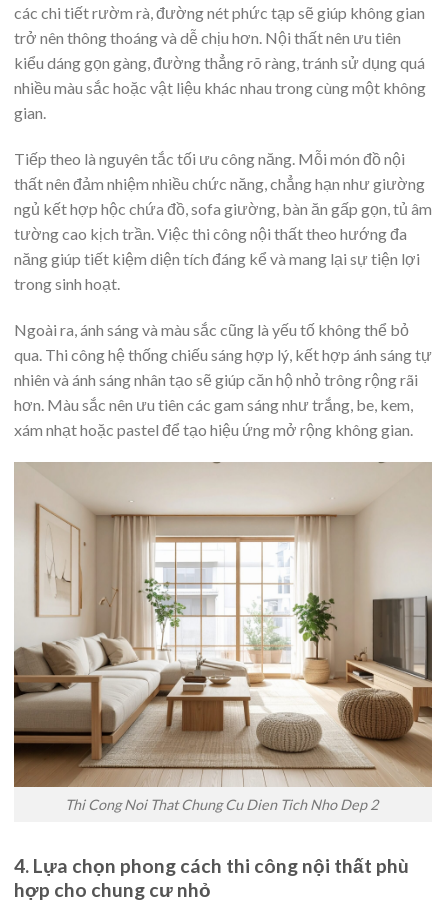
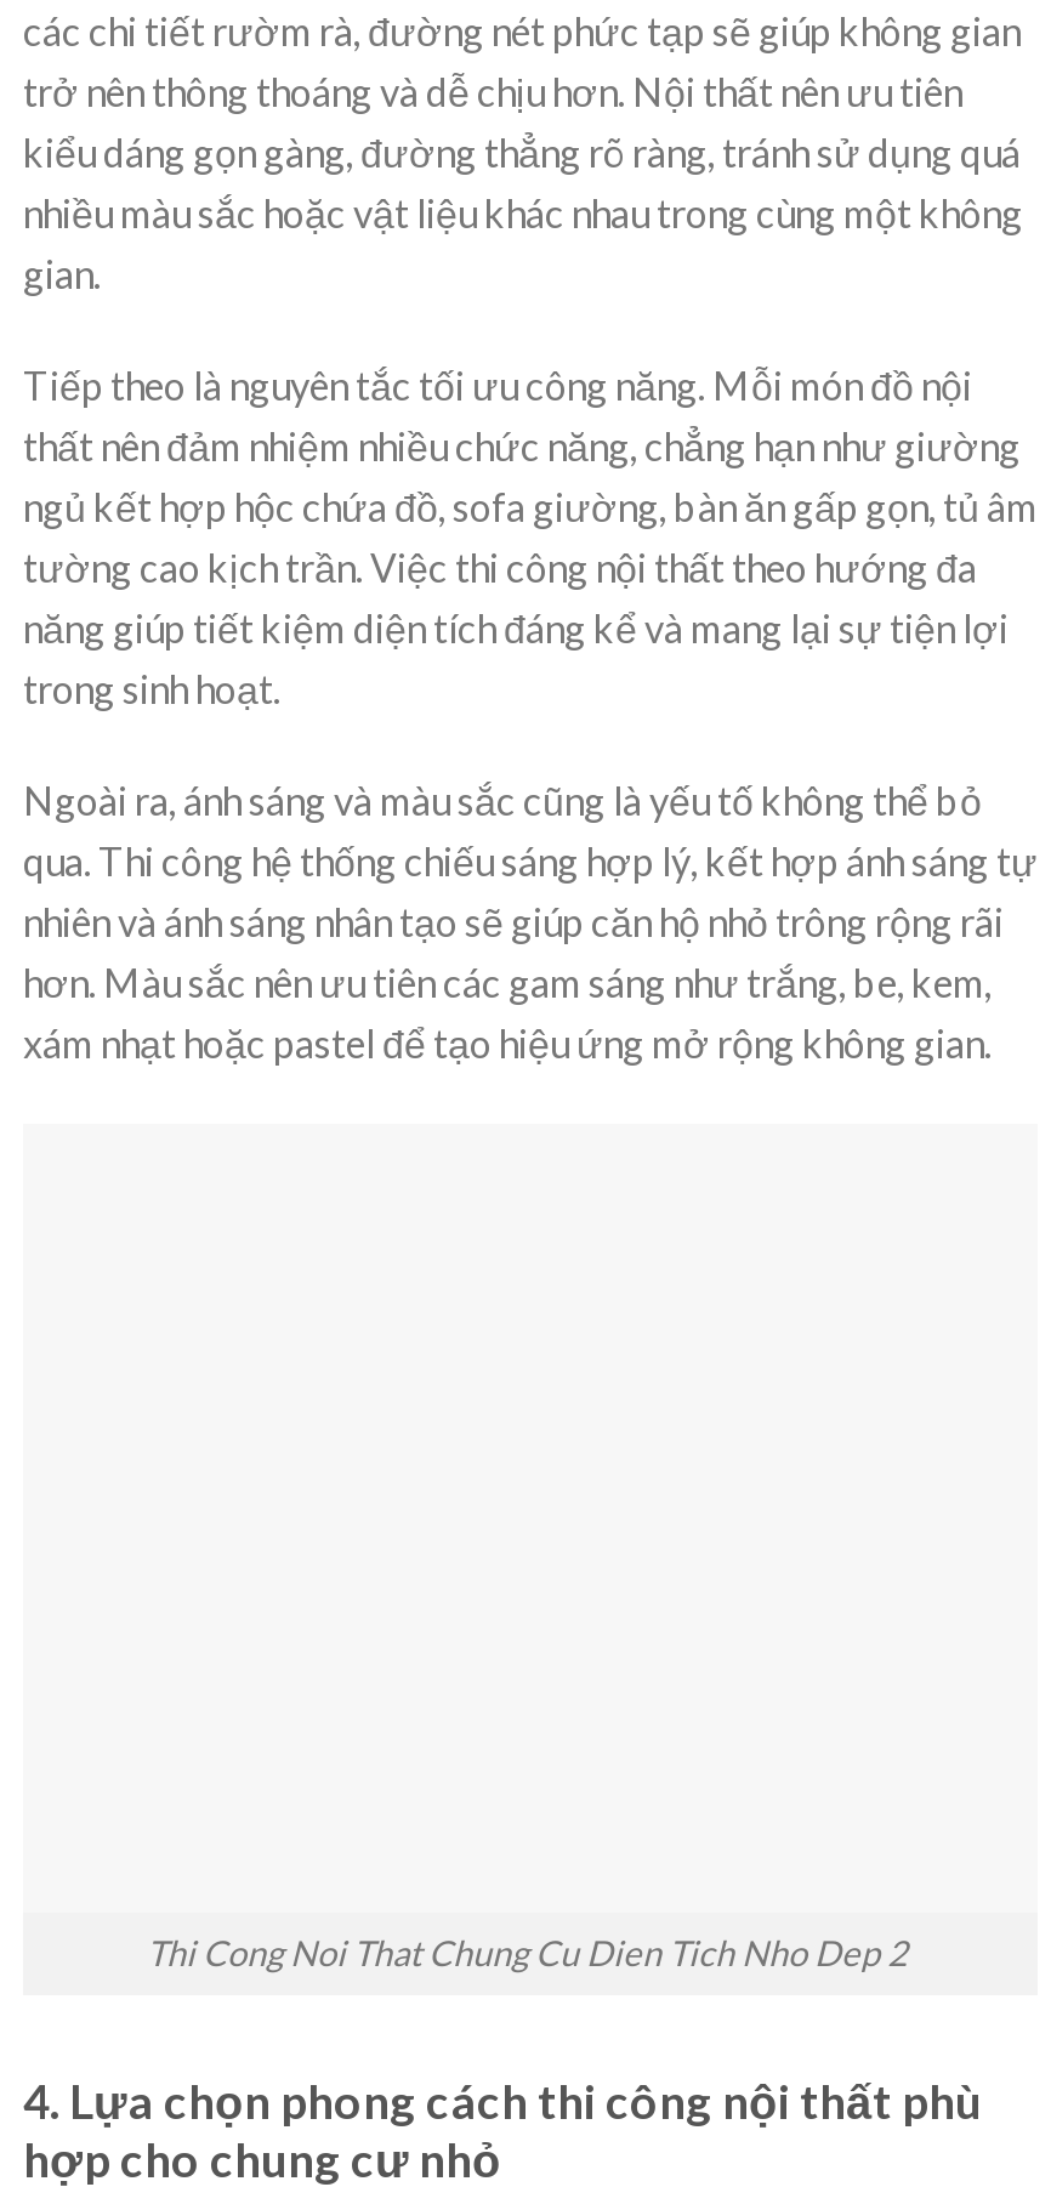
[13,461,433,788] [image] -> none

